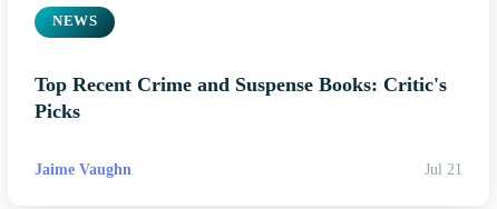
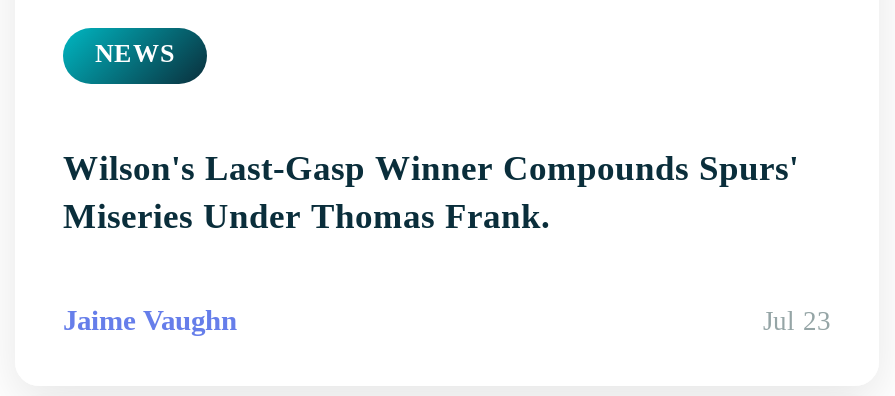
[35,74,447,123] Top Recent Crime and Suspense Books: Critic's | Picks -> [63,148,799,236] Wilson's Last-Gasp Winner Compounds Spurs' | Miseries Under Thomas Frank.
[425,161,462,178] Jul 21 -> [763,305,831,335] Jul 23

